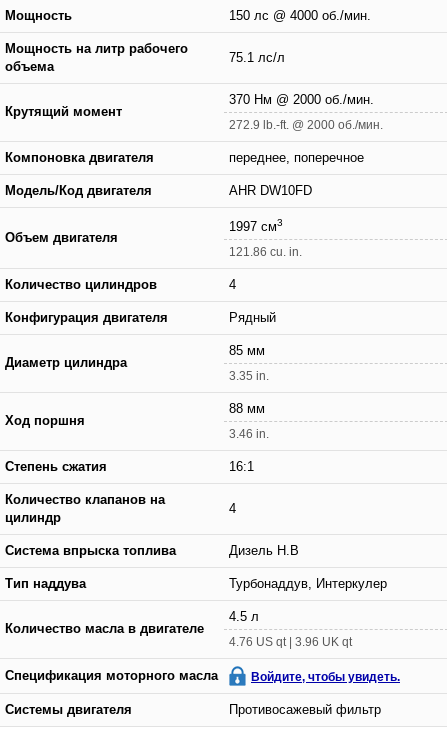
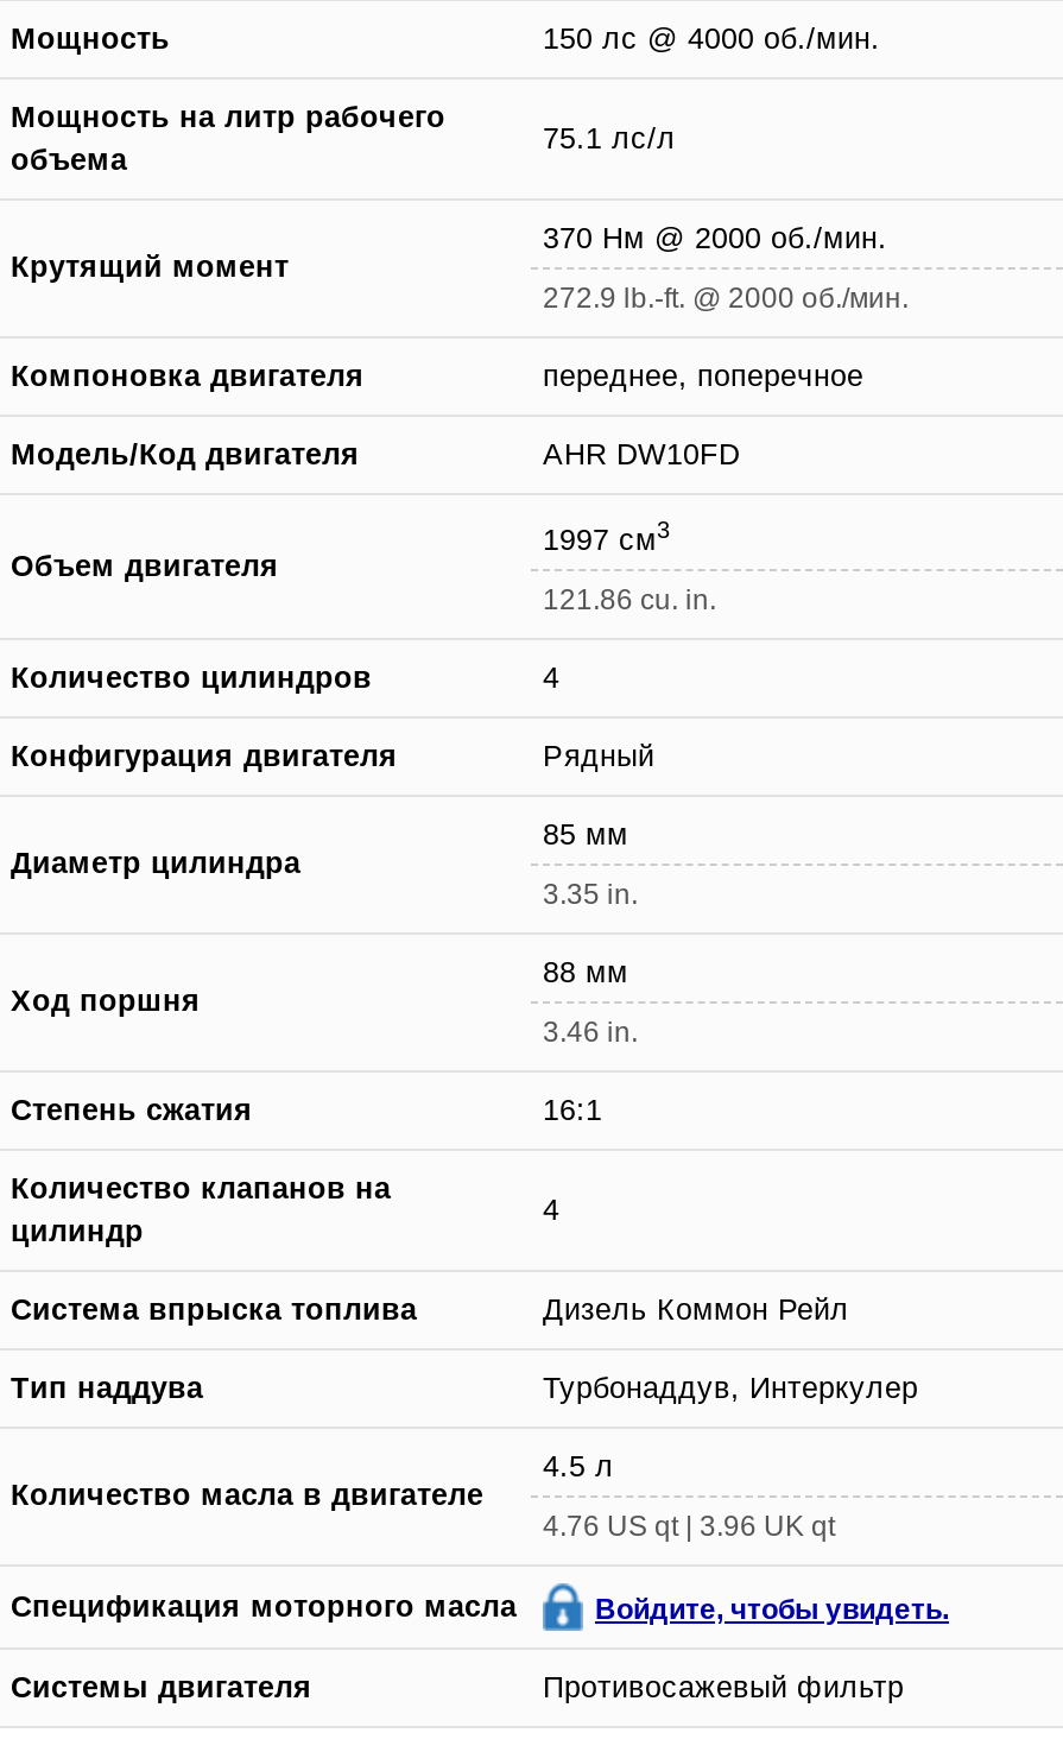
[229,544,299,558] Дизель Н.В -> [543,1292,849,1326] Дизель Коммон Рейл

